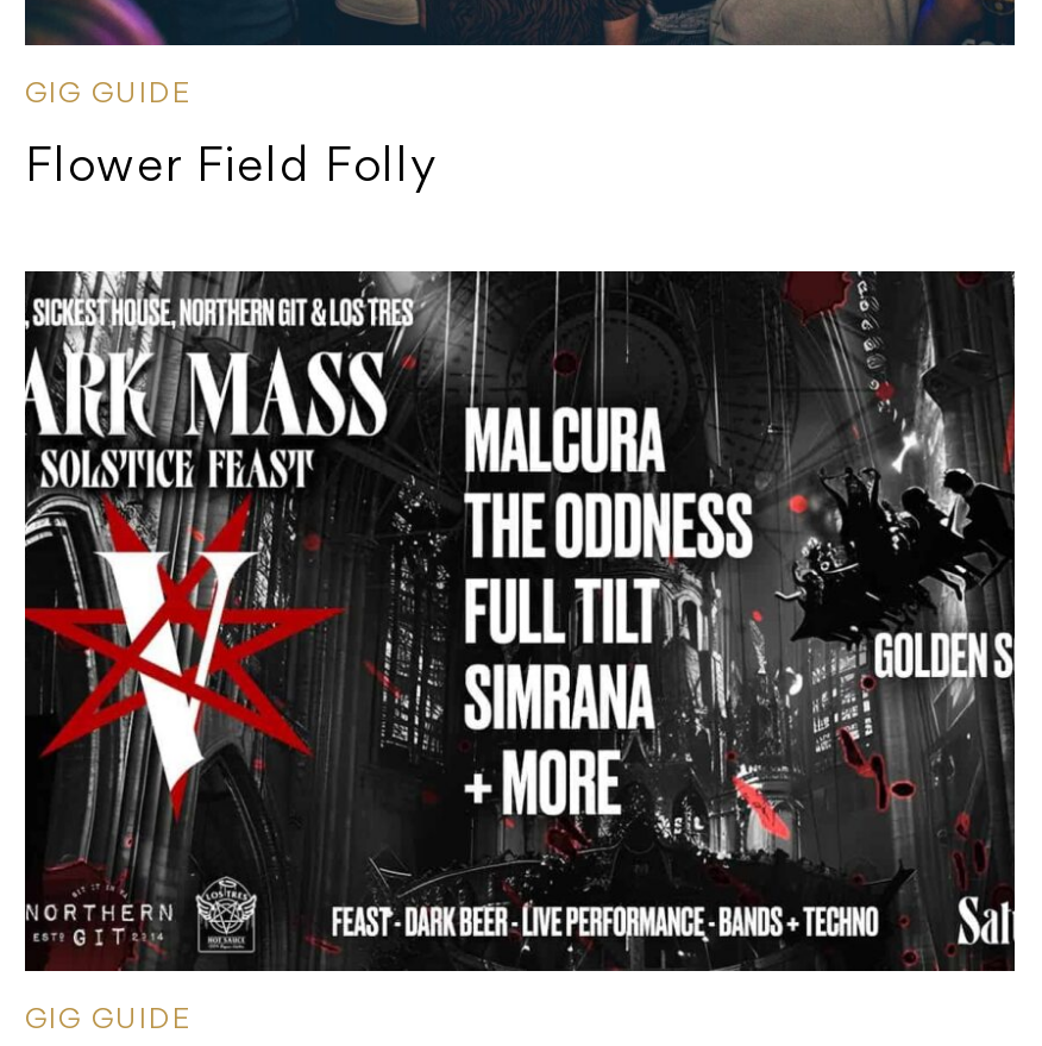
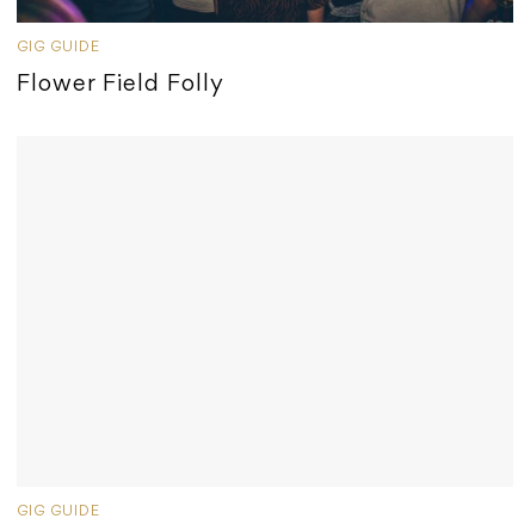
[23,269,1017,973] [image] -> none

